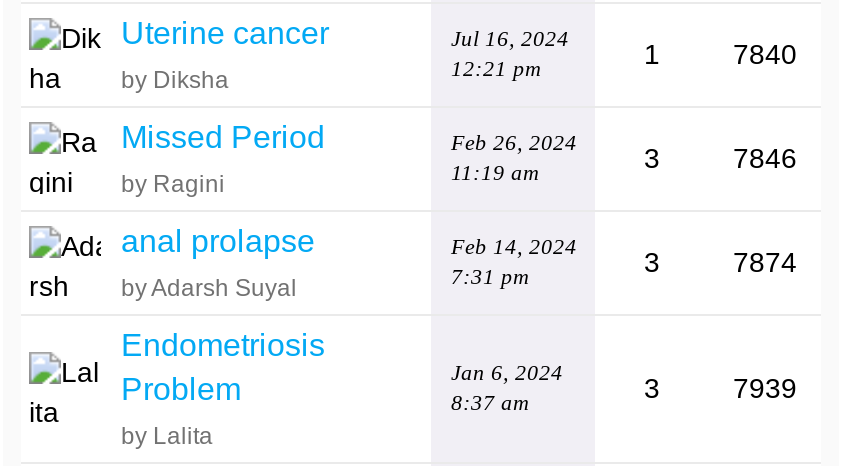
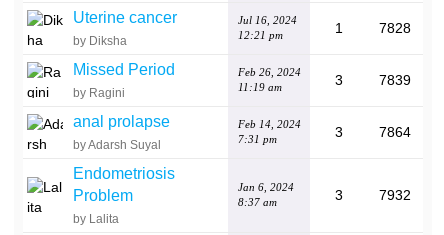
[733,38,797,70] 7840 -> [379,20,411,36] 7828
[733,142,797,174] 7846 -> [379,72,411,88] 7839
[733,246,797,278] 7874 -> [379,124,411,140] 7864
[733,372,797,404] 7939 -> [379,187,411,203] 7932

